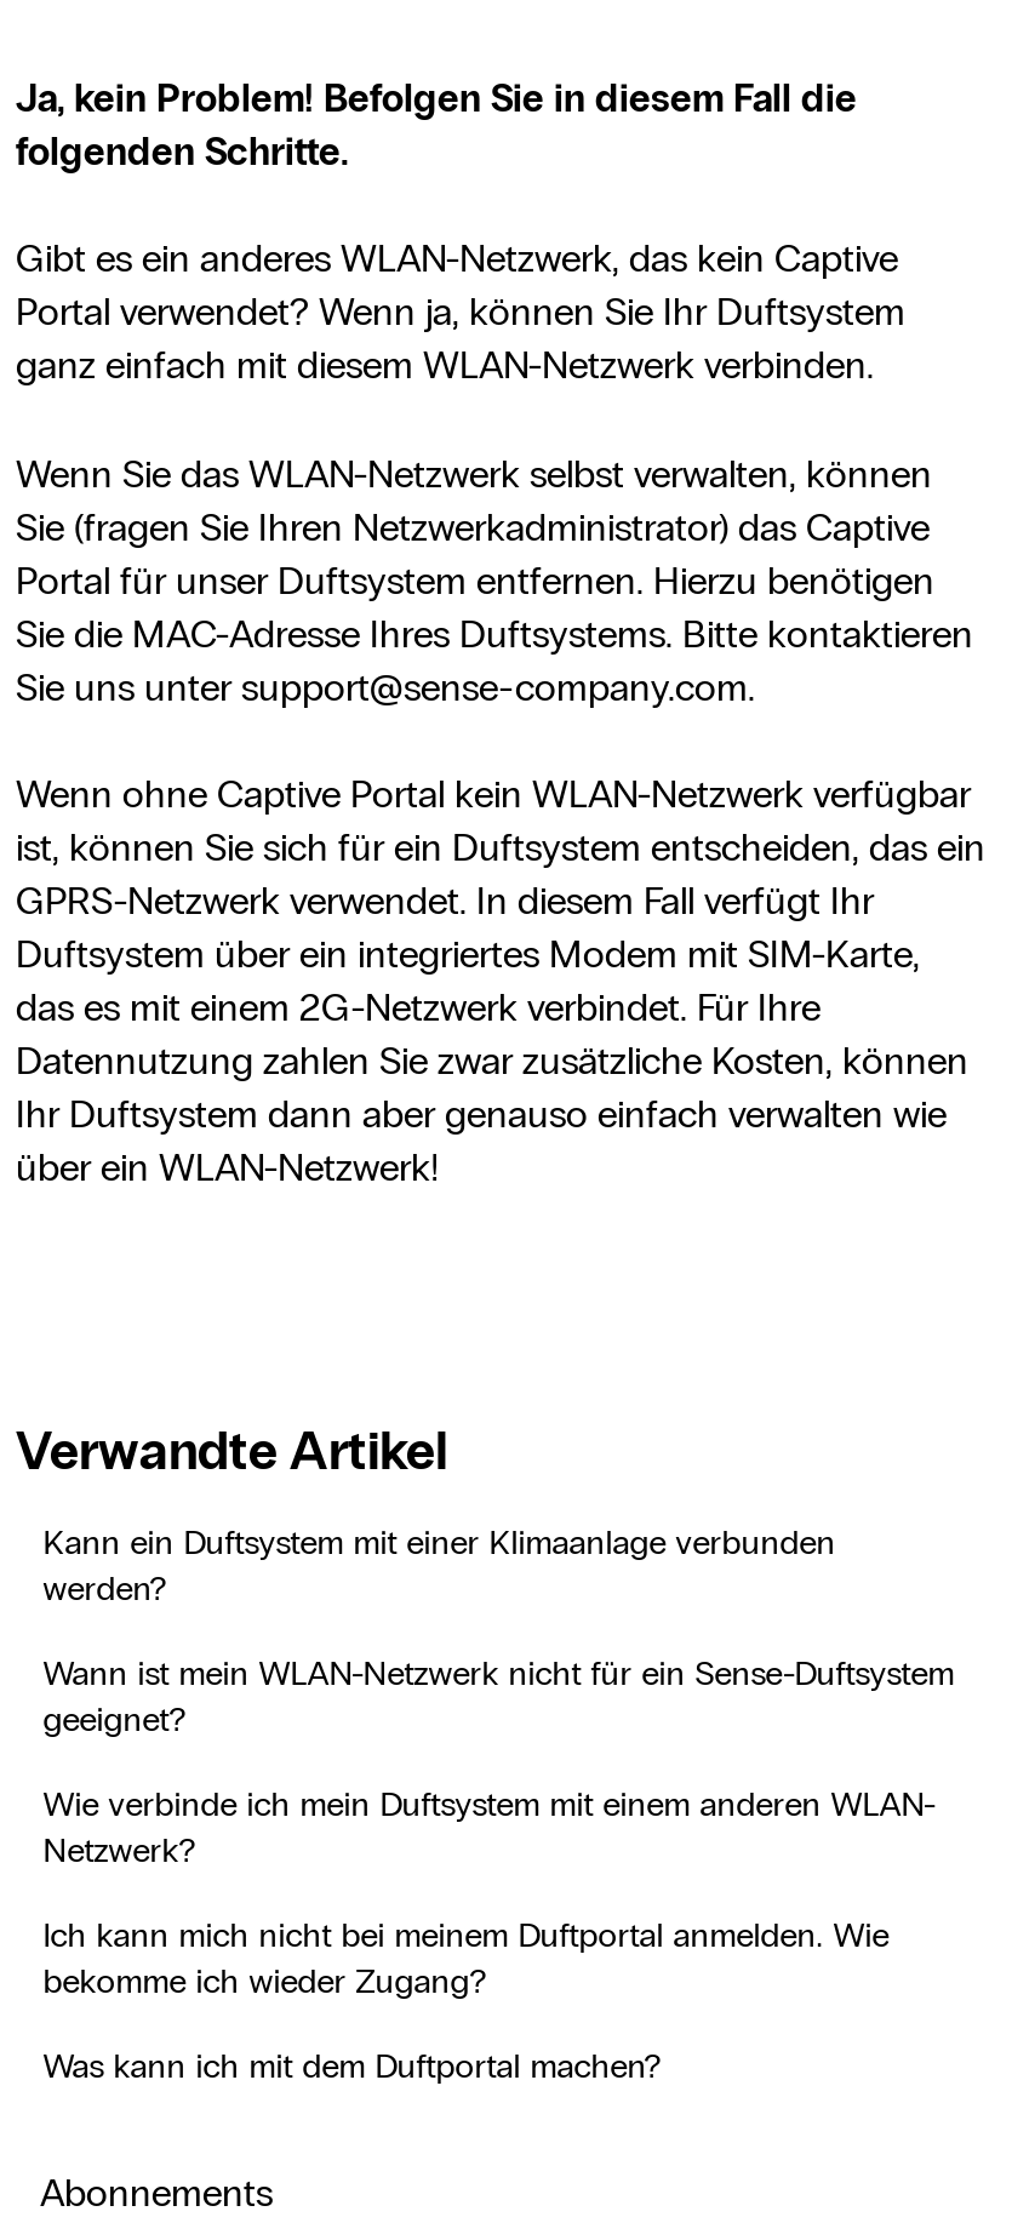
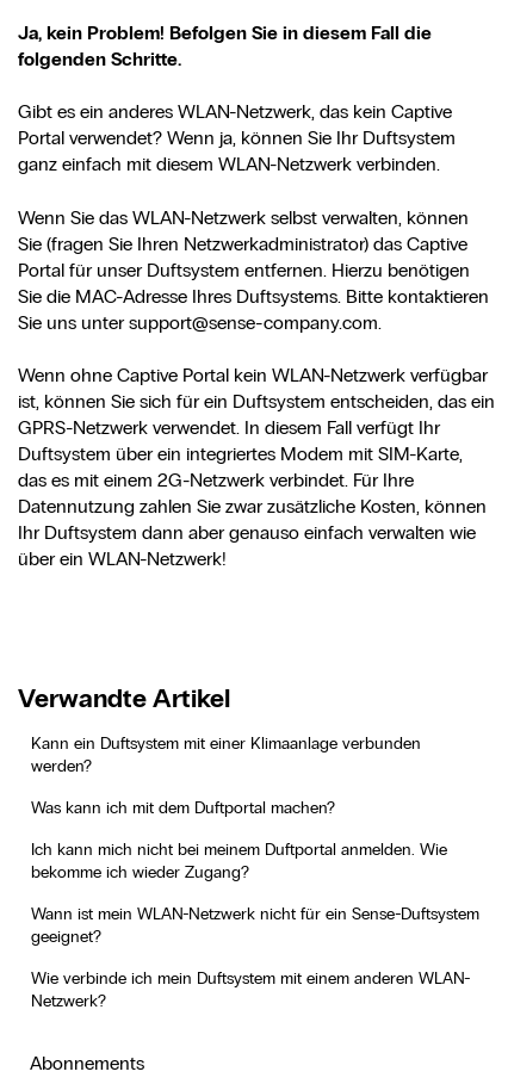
moved [43,1652,954,1871] -> [31,903,480,1011]: Wann ist mein WLAN-Netzwerk nicht für ein Sense-Duftsystem | geeignet? | Wie verbinde ich mein Duftsystem mit einem anderen WLAN- | Netzwerk?
moved [43,1914,889,2086] -> [31,797,447,882]: Was kann ich mit dem Duftportal machen? | Ich kann mich nicht bei meinem Duftportal anmelden. Wie | bekomme ich wieder Zugang?

